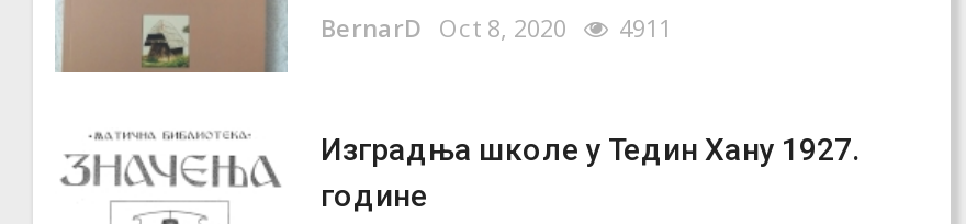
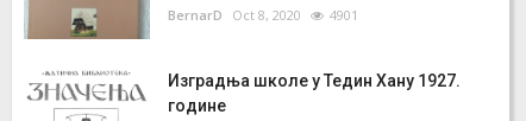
[321,12,672,45] BernarD Oct 8, 2020 4911 -> [168,7,358,24] BernarD Oct 8, 2020 4901

